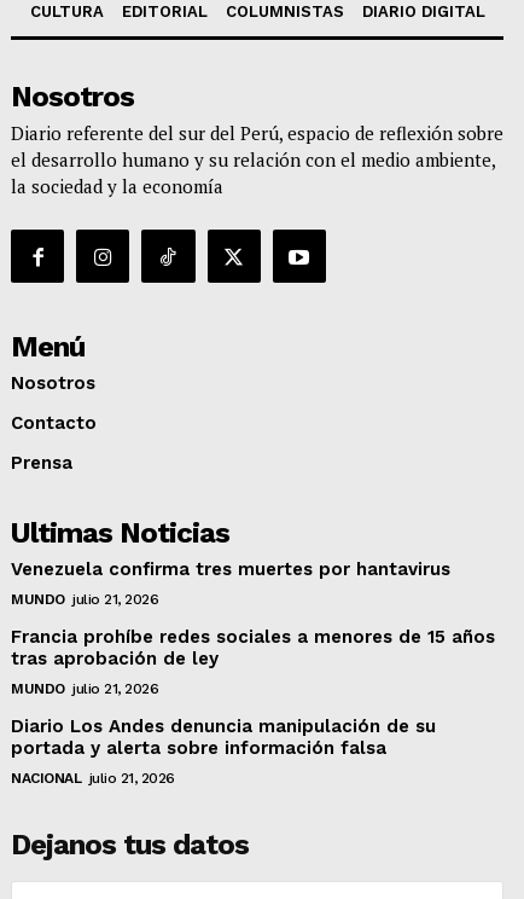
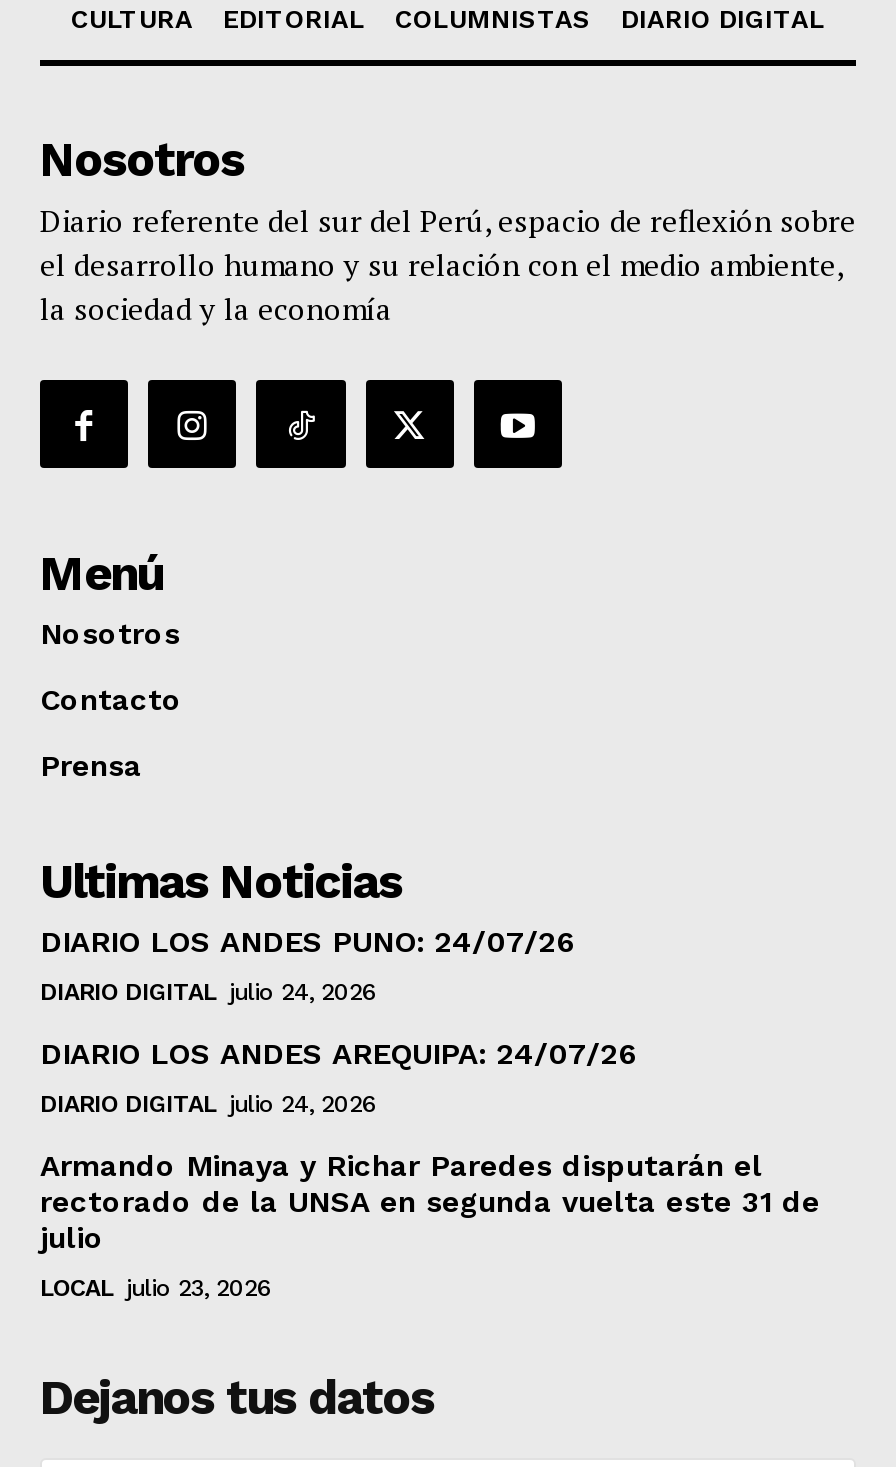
[11,558,450,579] Venezuela confirma tres muertes por hantavirus -> [40,923,576,959] DIARIO LOS ANDES PUNO: 24/07/26
[11,590,158,607] MUNDO julio 21, 2026 -> [40,977,377,1005] DIARIO DIGITAL julio 24, 2026
[11,625,495,669] Francia prohíbe redes sociales a menores de 15 años | tras aprobación de ley -> [40,1035,638,1071] DIARIO LOS ANDES AREQUIPA: 24/07/26
[11,680,158,697] MUNDO julio 21, 2026 -> [40,1089,377,1117] DIARIO DIGITAL julio 24, 2026
[11,715,436,758] Diario Los Andes denuncia manipulación de su | portada y alerta sobre información falsa -> [40,1147,820,1255] Armando Minaya y Richar Paredes disputarán el | rectorado de la UNSA en segunda vuelta este 31 de | julio
[11,769,174,786] NACIONAL julio 21, 2026 -> [40,1273,272,1301] LOCAL julio 23, 2026

